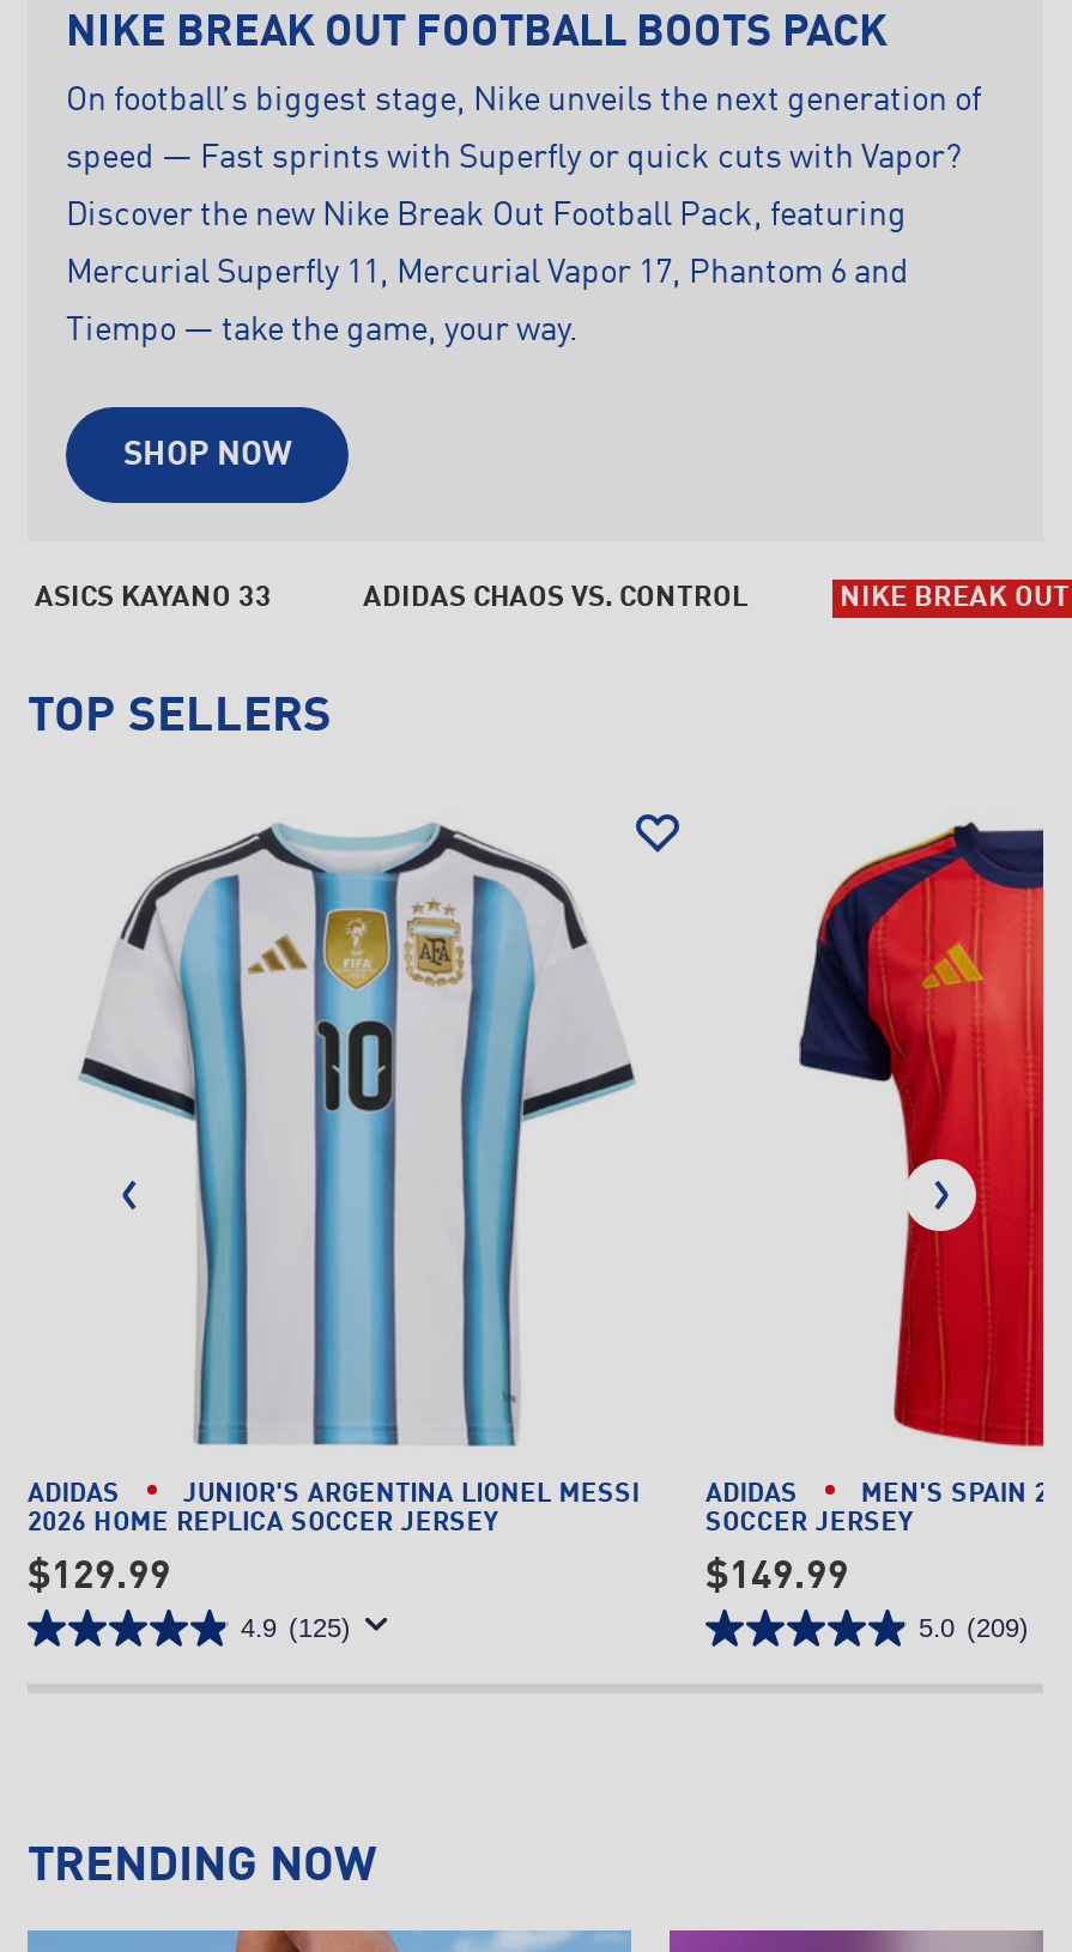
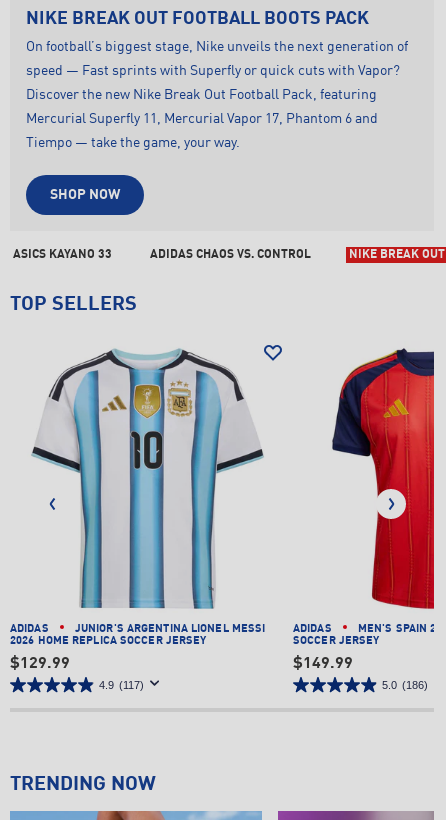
[241,1614,351,1643] 4.9 (125) -> [99,679,144,691] 4.9 (117)
[919,1614,1029,1643] 5.0 (209) -> [382,679,428,691] 5.0 (186)

